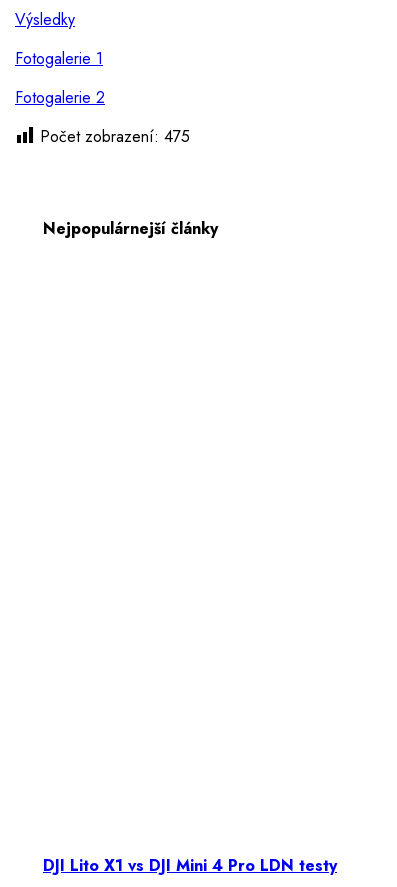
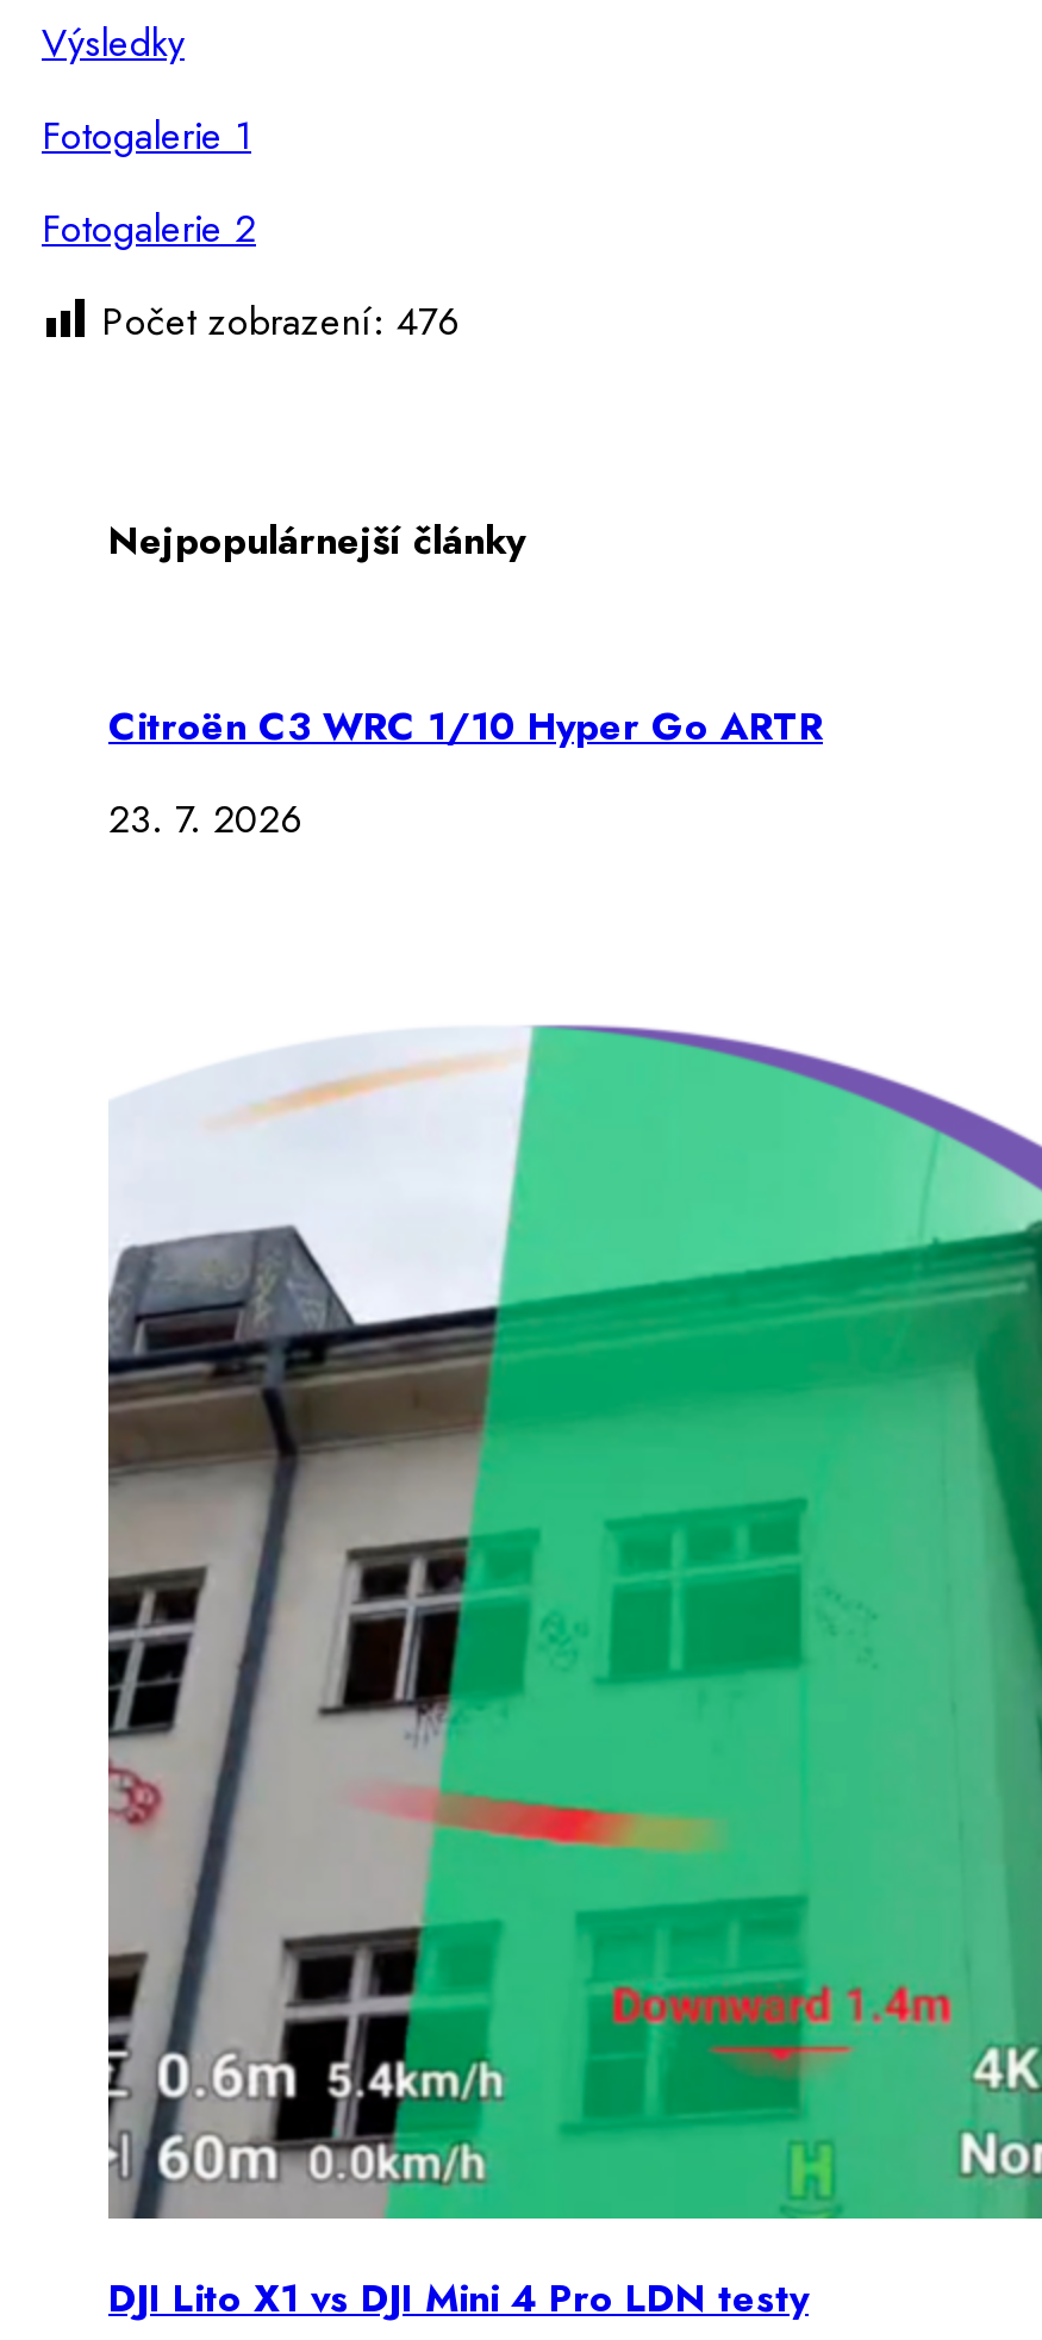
[40,125,190,148] Počet zobrazení: 475 -> [101,295,458,350] Počet zobrazení: 476
none -> [106,1023,1035,2221] [image]
none -> [108,700,823,848] Citroën C3 WRC 1/10 Hyper Go ARTR | 23. 7. 2026

